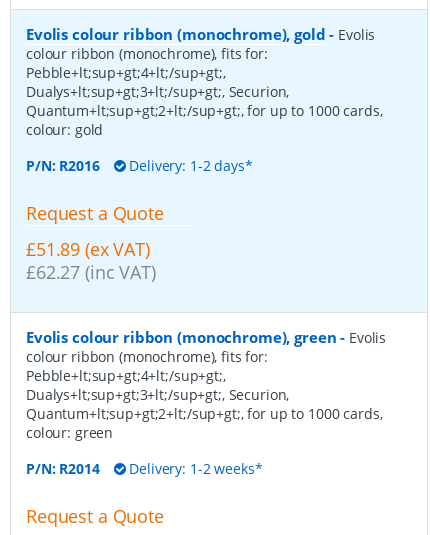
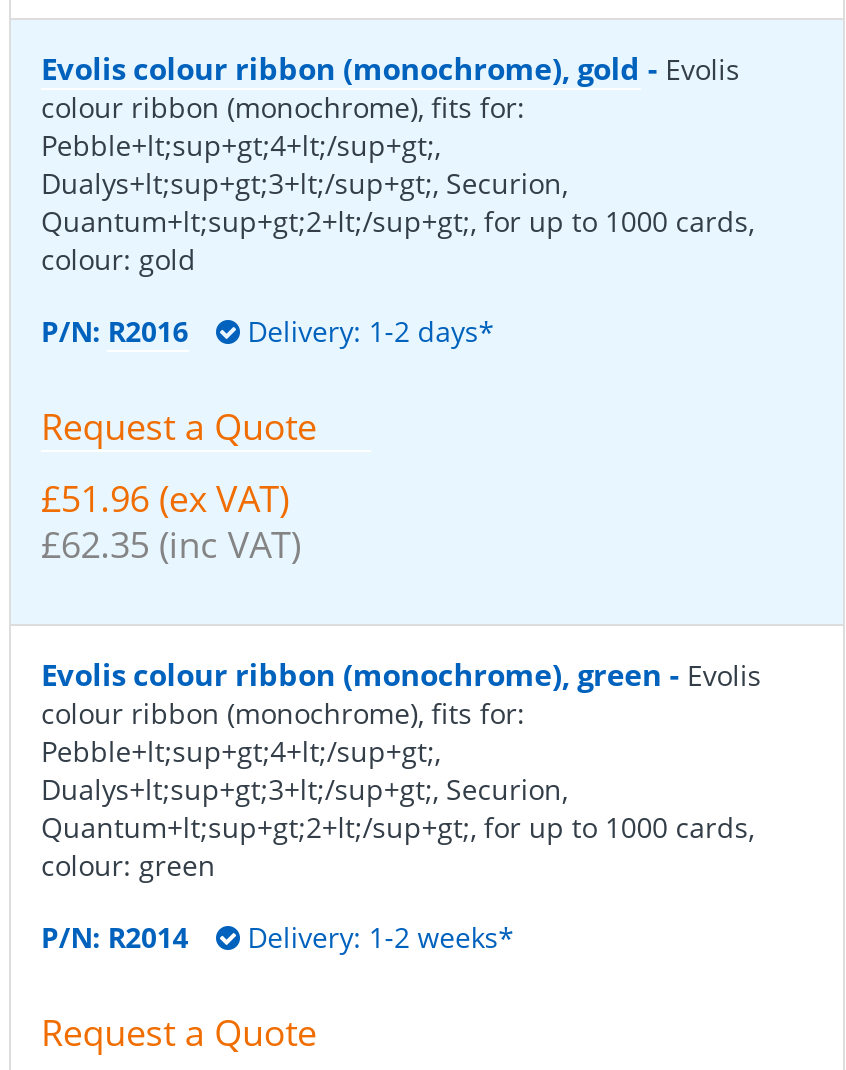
[26,237,150,261] £51.89 (ex VAT) -> [41,475,289,523] £51.96 (ex VAT)
[26,260,156,284] £62.27 (inc VAT) -> [41,521,301,569] £62.35 (inc VAT)

